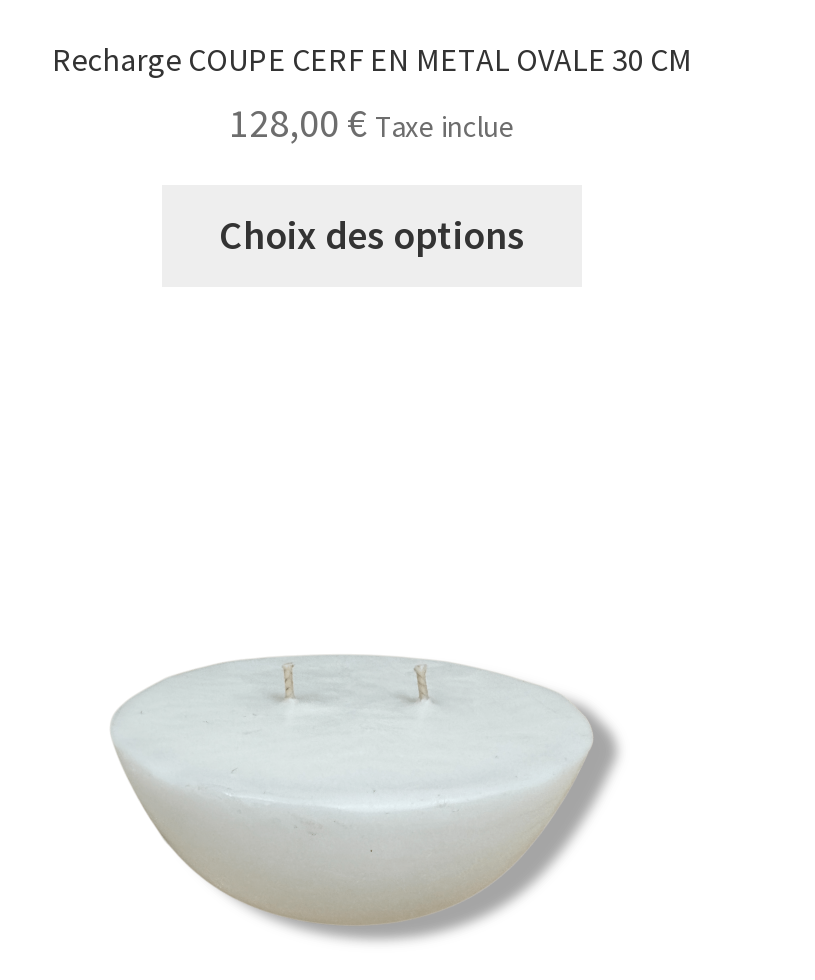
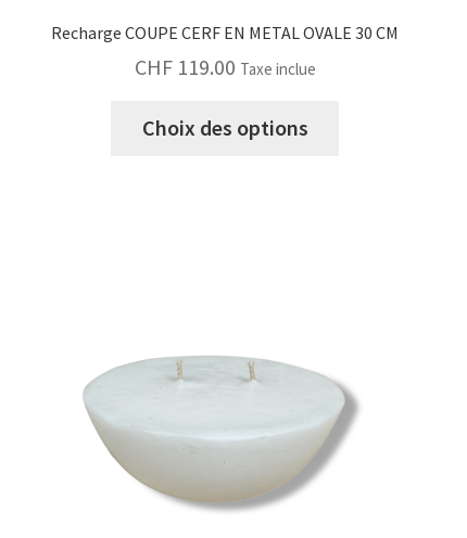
[229,97,515,147] 128,00 € Taxe inclue -> [134,53,315,80] CHF 119.00 Taxe inclue

